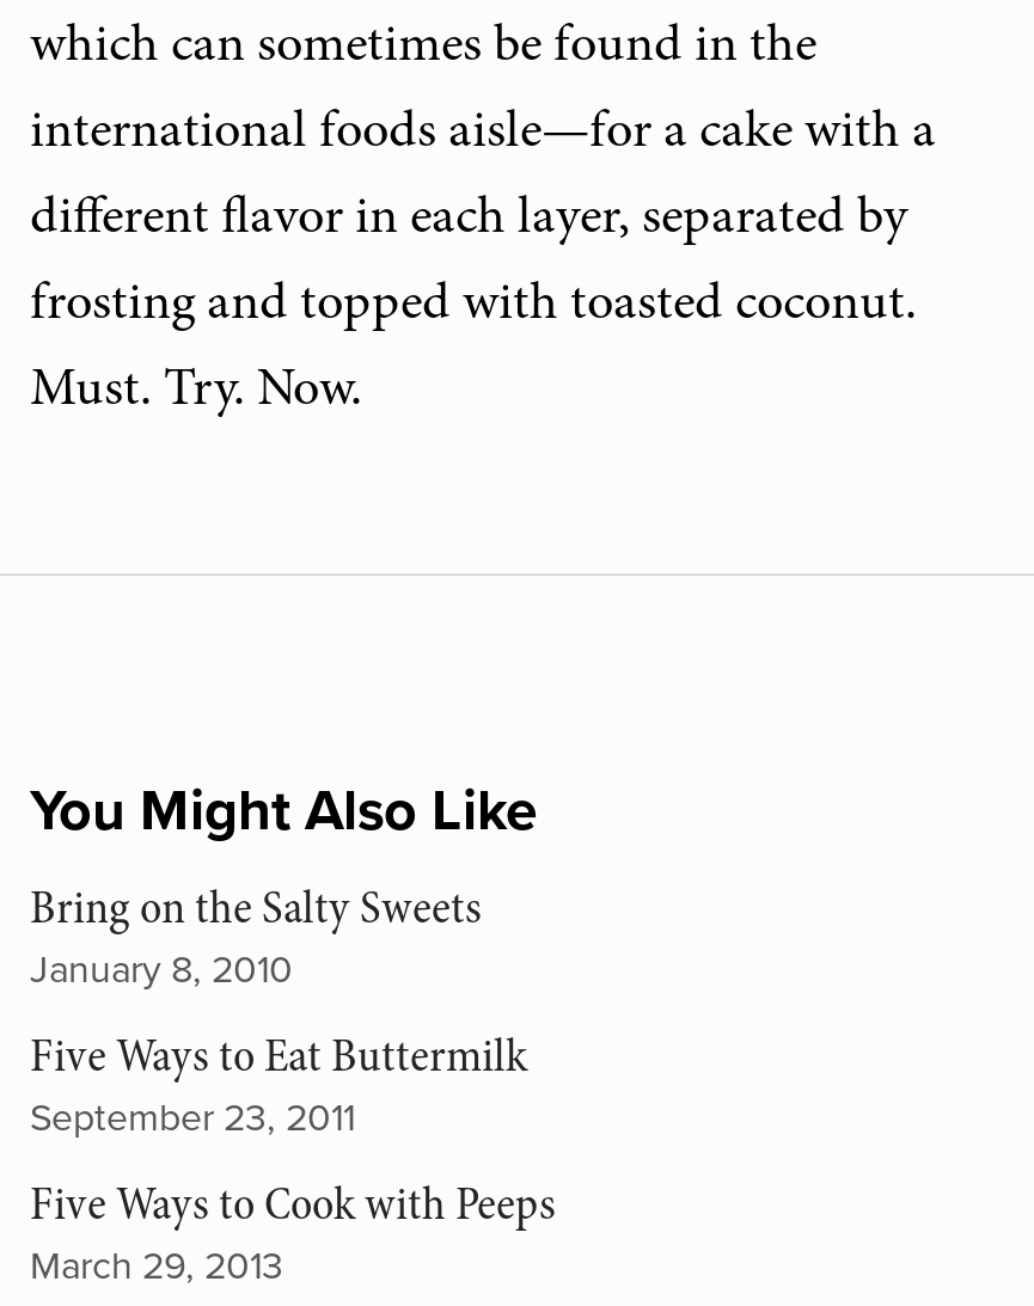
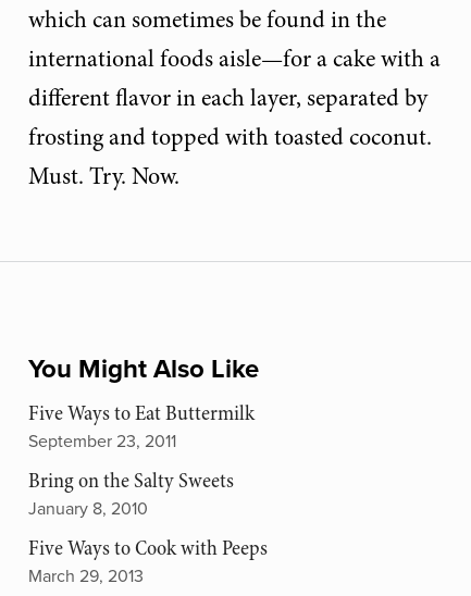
moved [30,878,482,995] -> [28,467,234,520]: Bring on the Salty Sweets | January 8, 2010
moved [30,1026,527,1143] -> [28,400,255,453]: Five Ways to Eat Buttermilk | September 23, 2011

